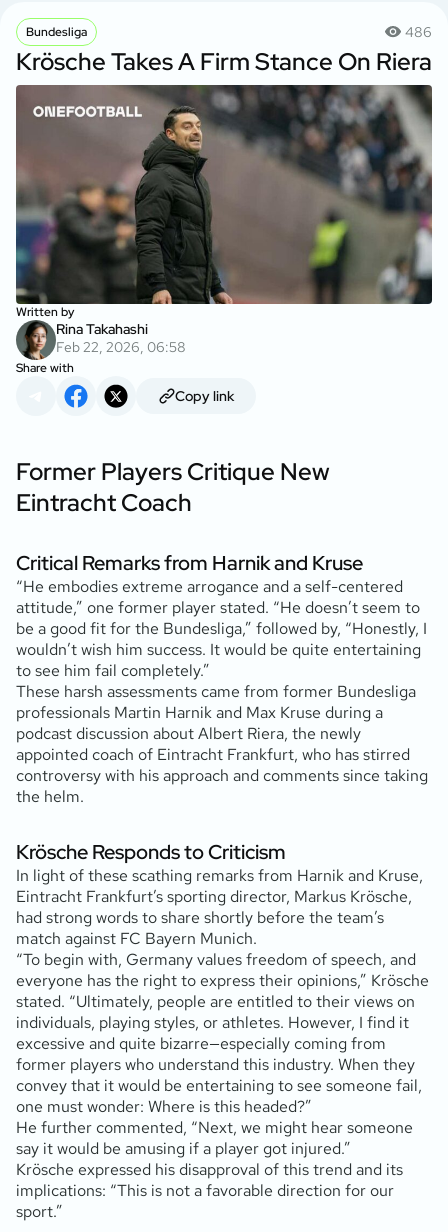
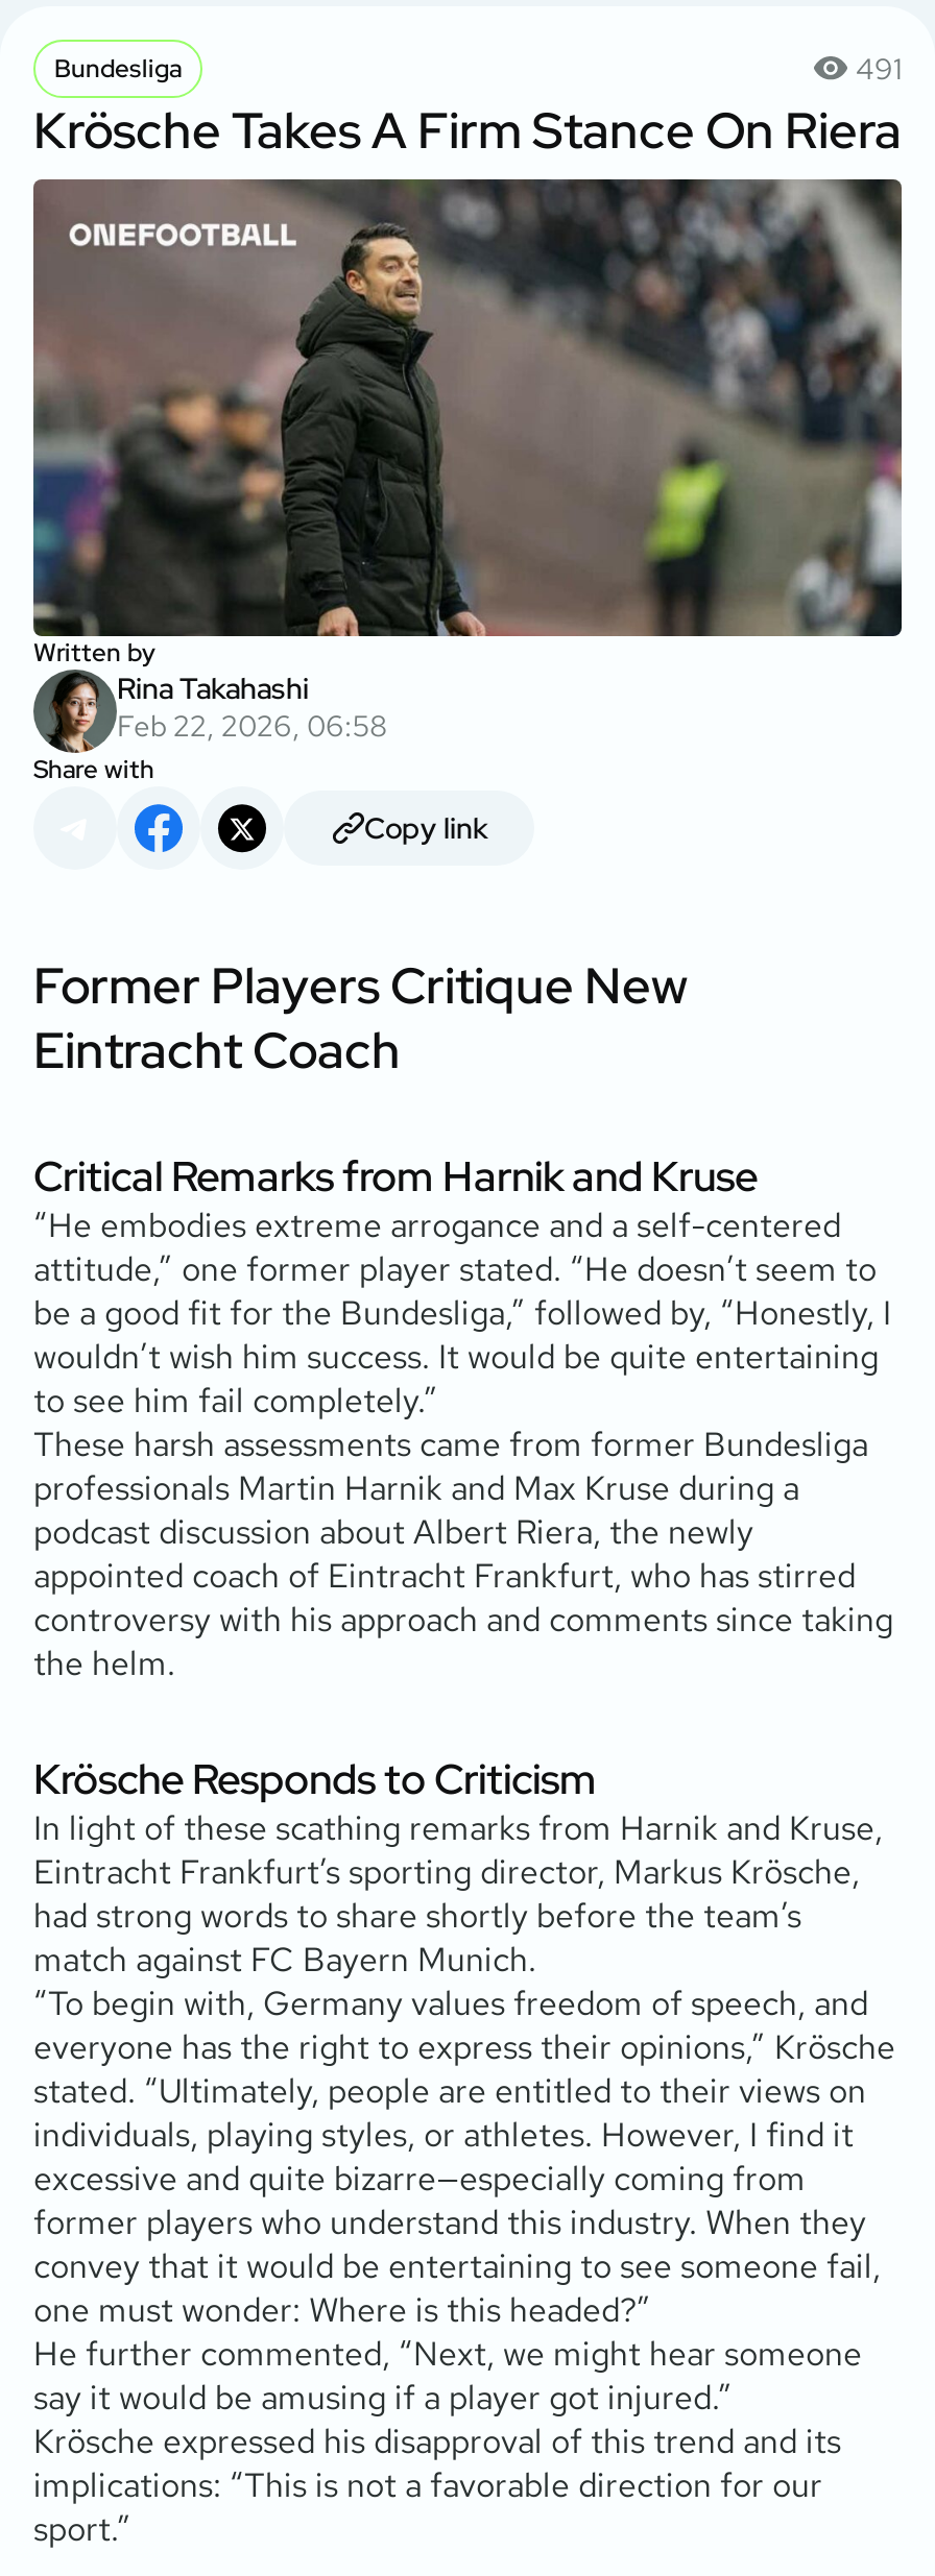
[405,23,432,41] 486 -> [856,51,902,88] 491

